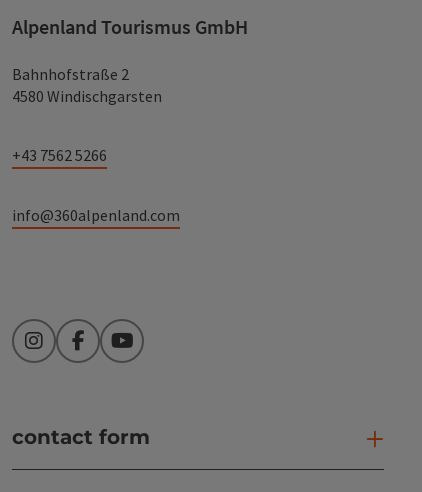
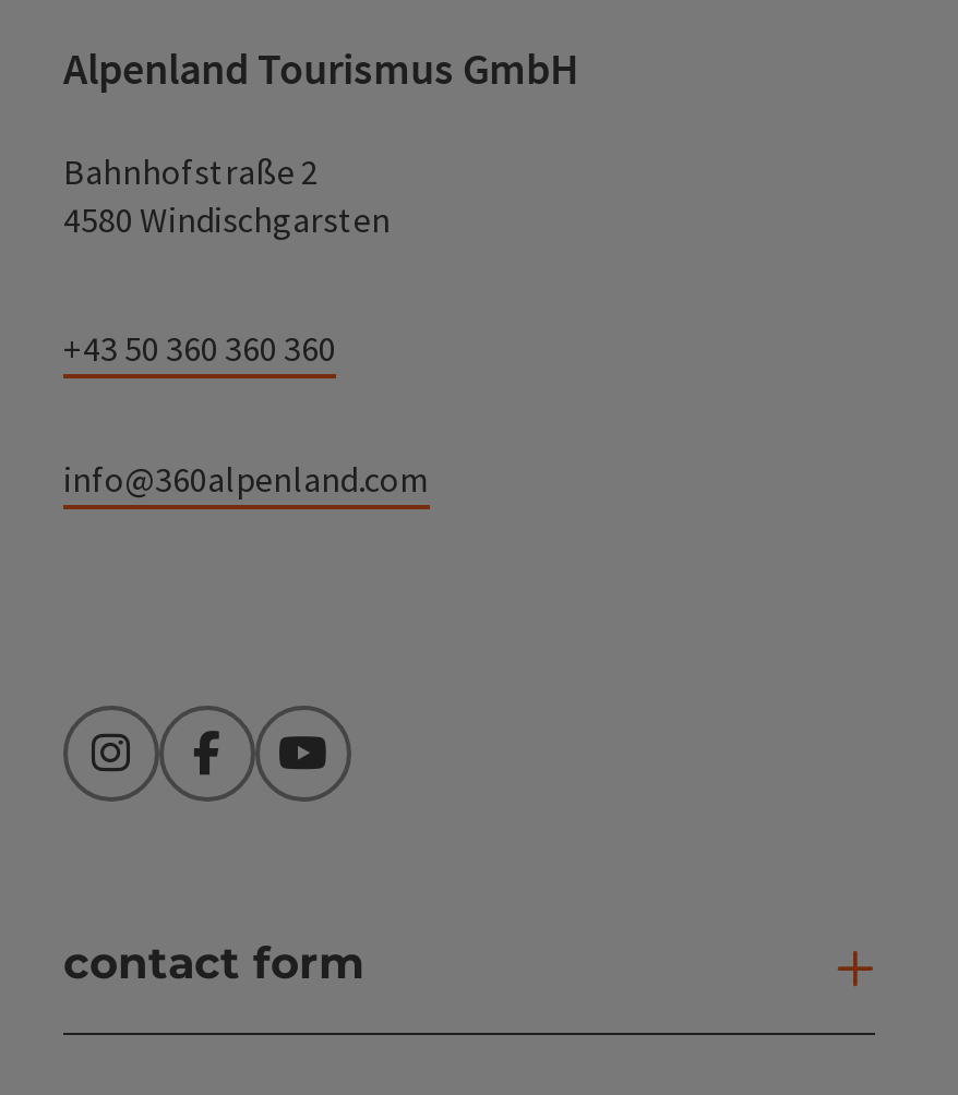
[12,144,107,164] +43 7562 5266 -> [63,325,336,369] +43 50 360 360 360

